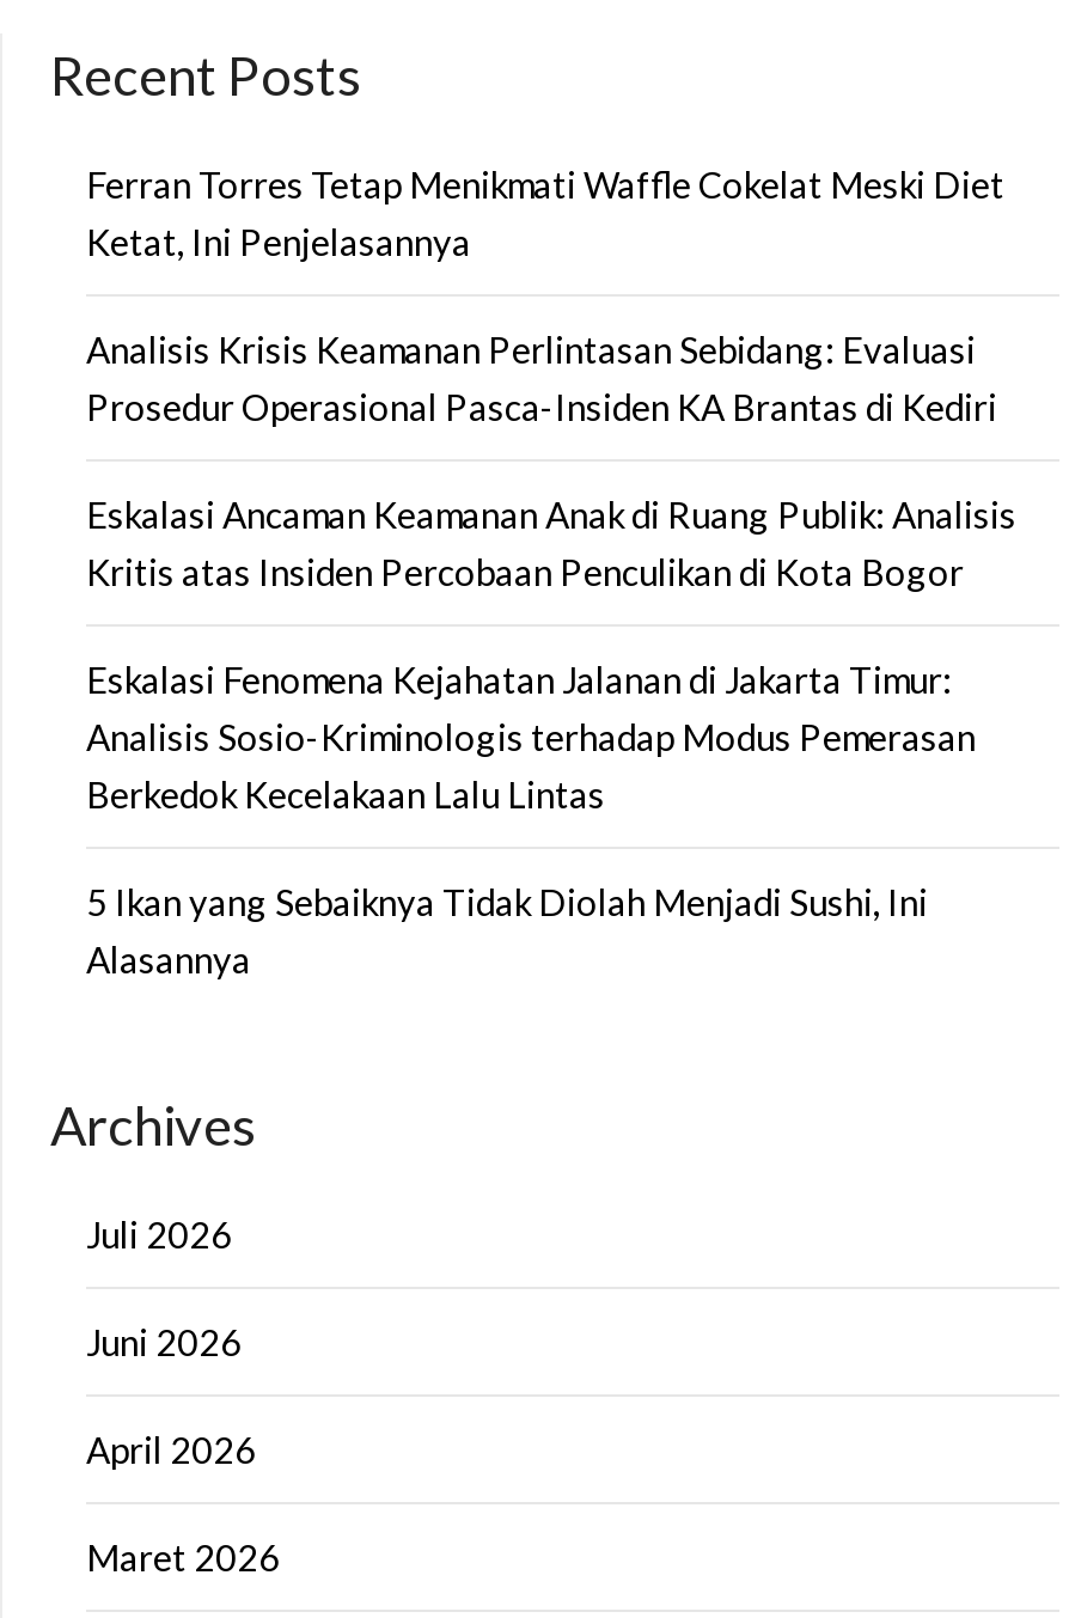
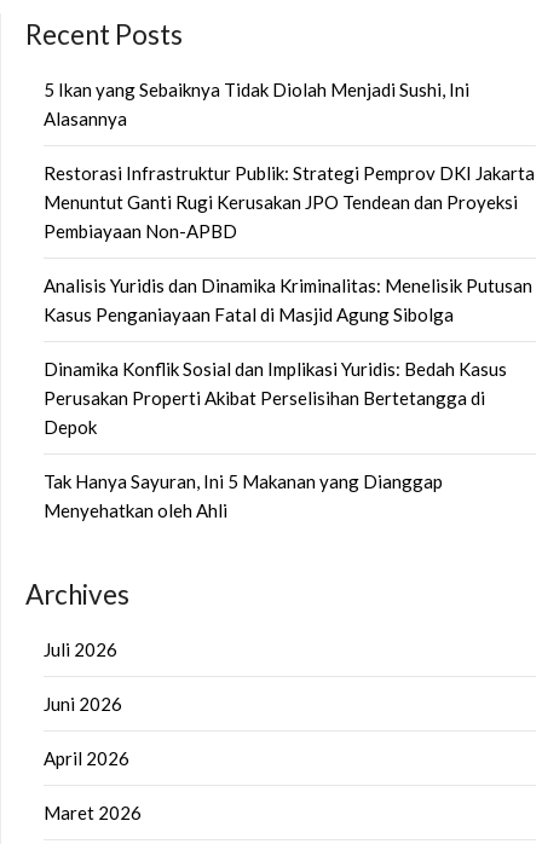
[86,163,1016,816] Ferran Torres Tetap Menikmati Waffle Cokelat Meski Diet | Ketat, Ini Penjelasannya | Analisis Krisis Keamanan Perlintasan Sebidang: Evaluasi | Prosedur Operasional Pasca-Insiden KA Brantas di Kediri | Eskalasi Ancaman Keamanan Anak di Ruang Publik: Analisis | Kritis atas Insiden Percobaan Penculikan di Kota Bogor | Eskalasi Fenomena Kejahatan Jalanan di Jakarta Timur: | Analisis Sosio-Kriminologis terhadap Modus Pemerasan | Berkedok Kecelakaan Lalu Lintas -> none
moved [86,881,928,981] -> [44,79,469,130]: 5 Ikan yang Sebaiknya Tidak Diolah Menjadi Sushi, Ini | Alasannya
none -> [44,162,535,522] Restorasi Infrastruktur Publik: Strategi Pemprov DKI Jakarta | Menuntut Ganti Rugi Kerusakan JPO Tendean dan Proyeksi | Pembiayaan Non-APBD | Analisis Yuridis dan Dinamika Kriminalitas: Menelisik Putusan | Kasus Penganiayaan Fatal di Masjid Agung Sibolga | Dinamika Konflik Sosial dan Implikasi Yuridis: Bedah Kasus | Perusakan Properti Akibat Perselisihan Bertetangga di | Depok | Tak Hanya Sayuran, Ini 5 Makanan yang Dianggap | Menyehatkan oleh Ahli

